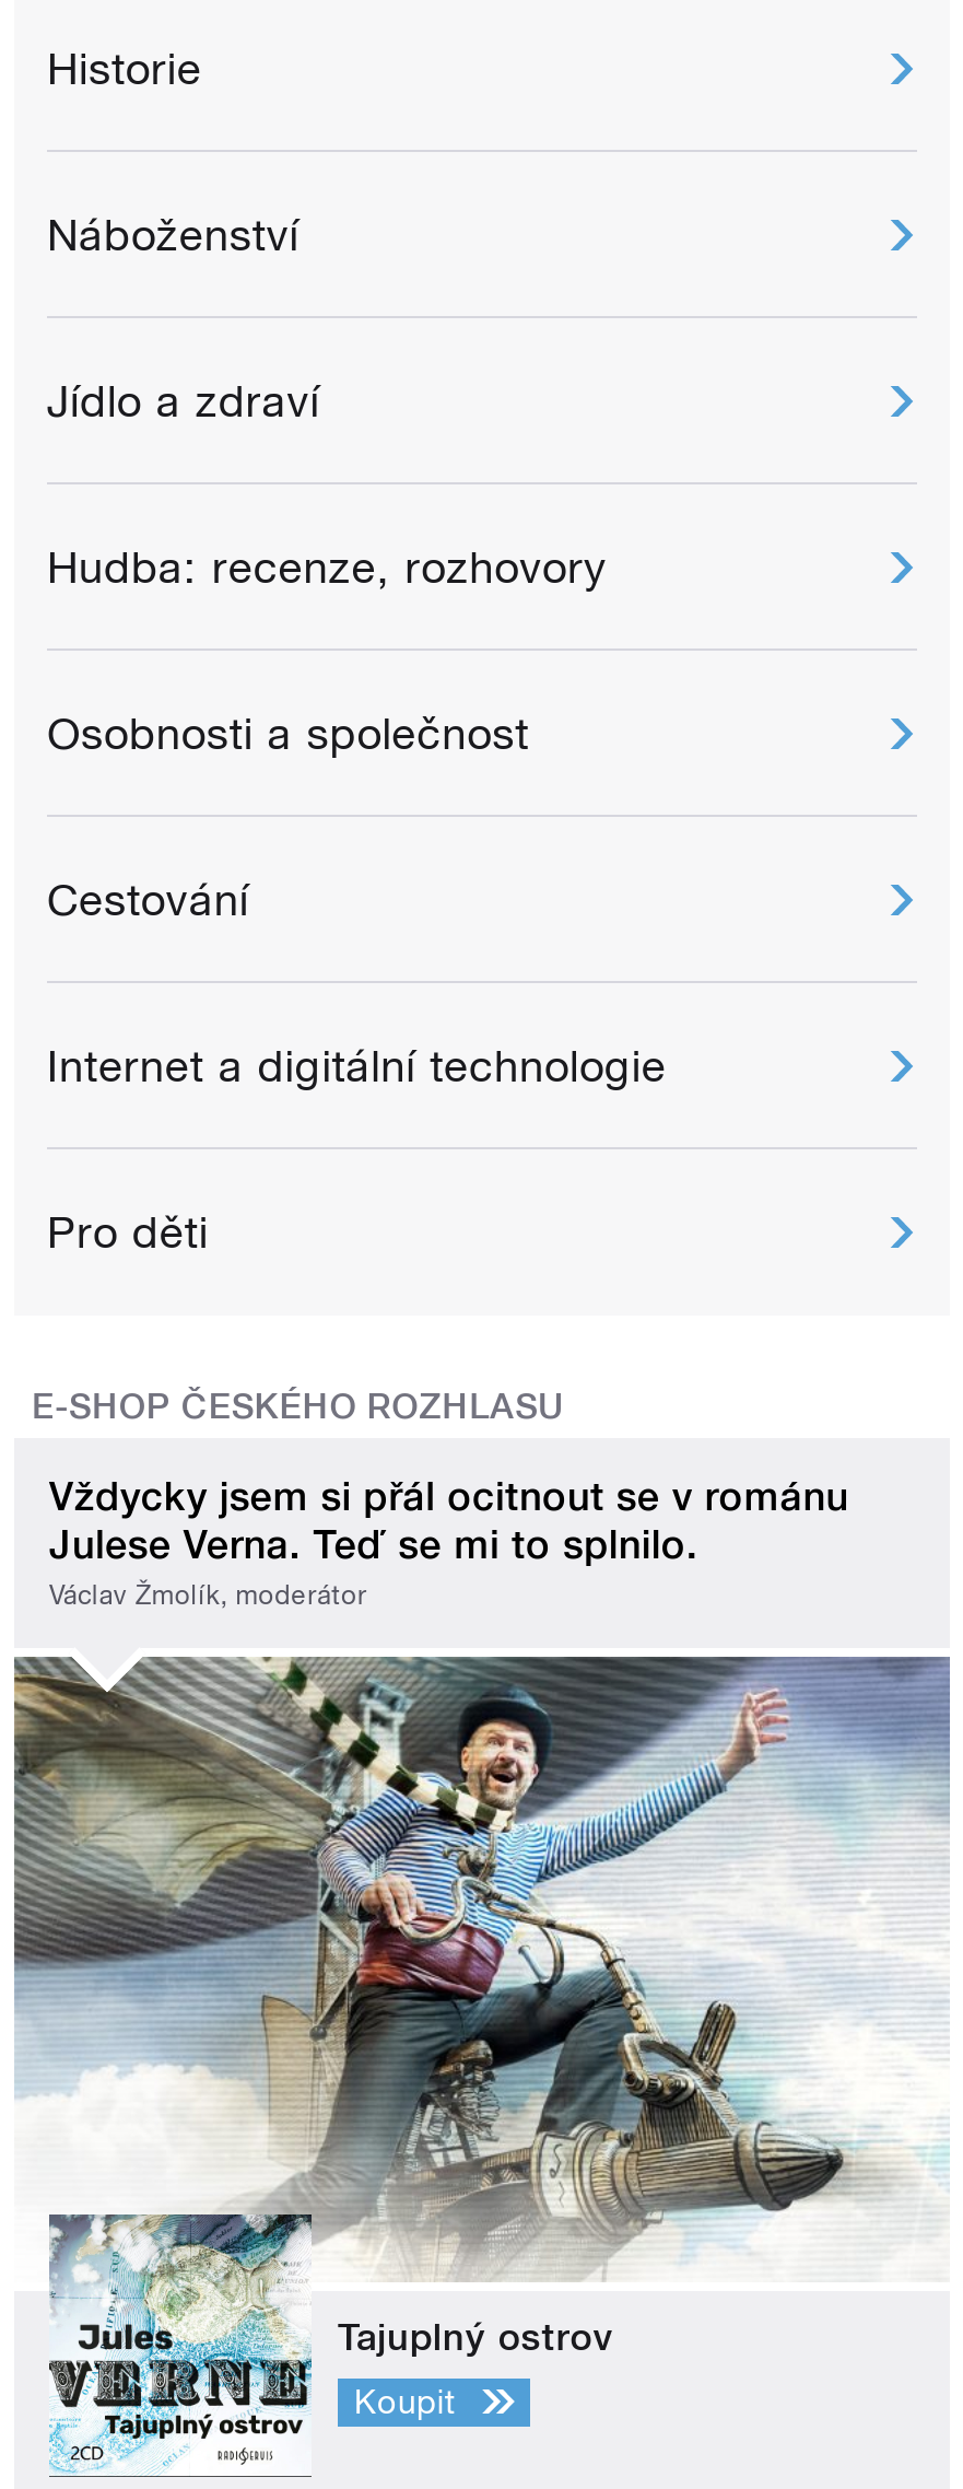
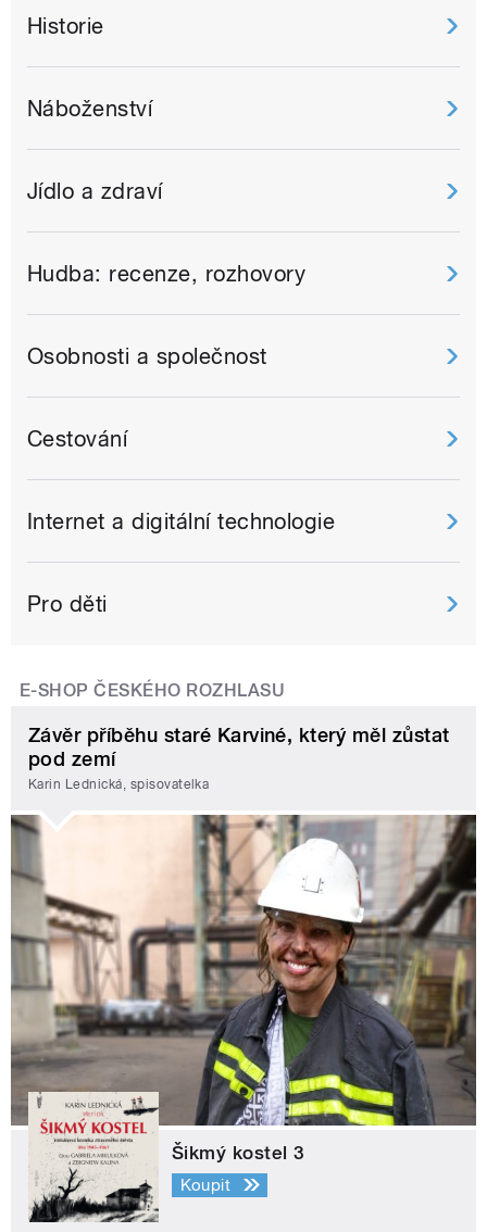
[49,1473,849,1612] Vždycky jsem si přál ocitnout se v románu | Julese Verna. Teď se mi to splnilo. | Václav Žmolík, moderátor -> [28,724,450,793] Závěr příběhu staré Karviné, který měl zůstat | pod zemí | Karin Lednická, spisovatelka
[14,1655,952,2477] [image] | Tajuplný ostrov -> [10,814,477,1223] [image] | Šikmý kostel 3

